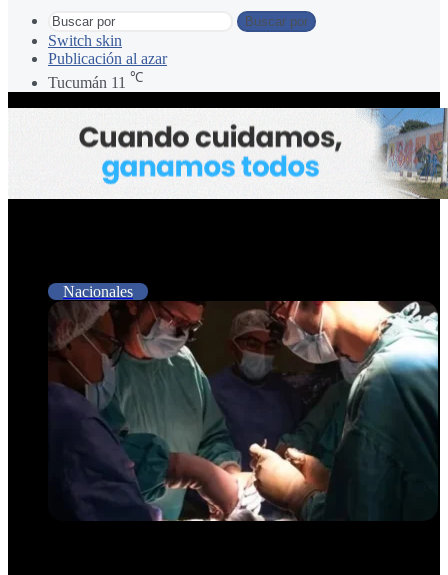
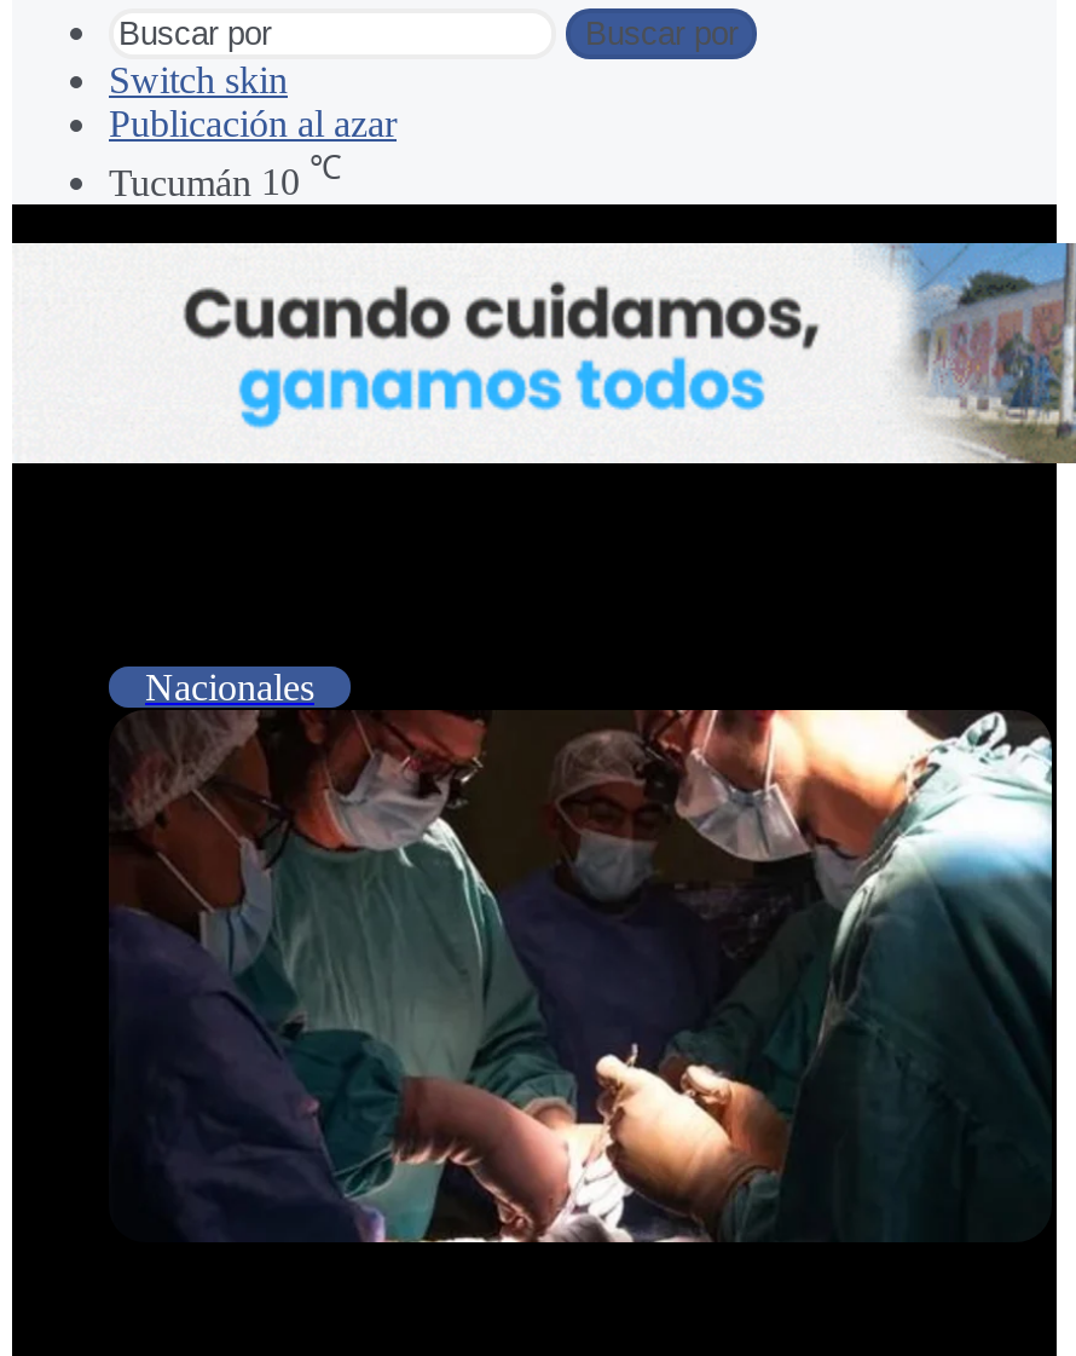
[48,70,143,91] Tucumán 11 ℃ -> [109,151,341,203] Tucumán 10 ℃

